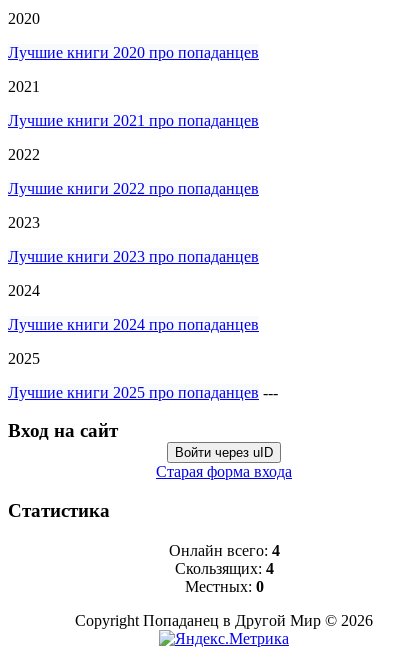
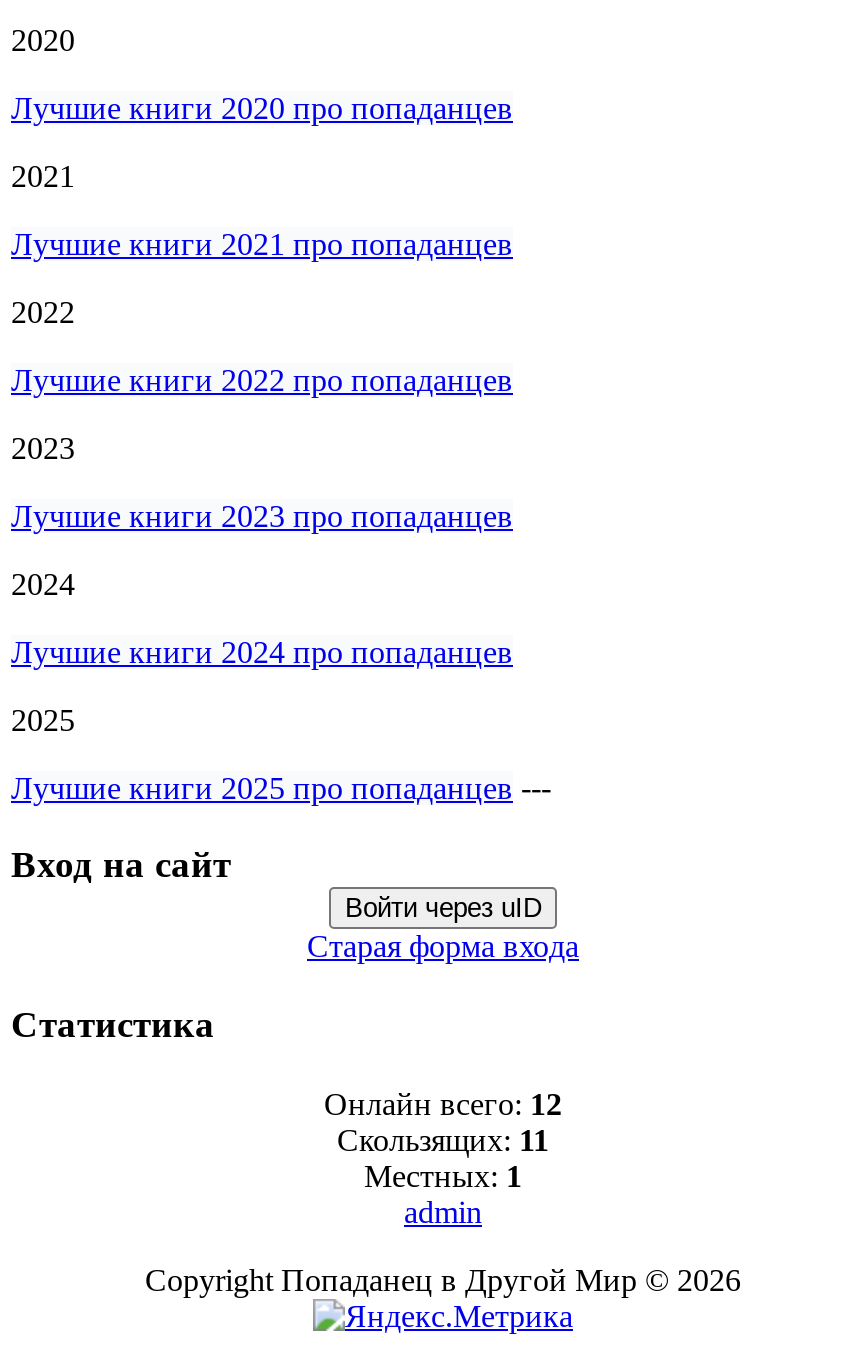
[168,542,279,595] Онлайн всего: 4 | Скользящих: 4 | Местных: 0 -> [324,1087,562,1229] Онлайн всего: 12 | Скользящих: 11 | Местных: 1 | admin

